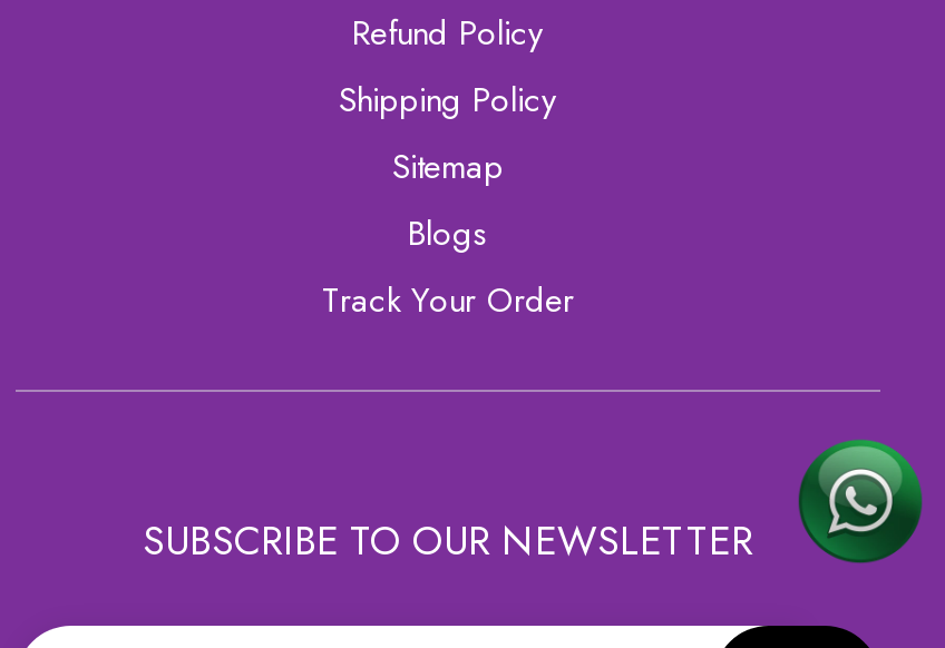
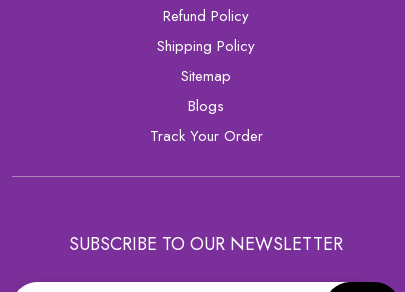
[798,439,923,563] [image] -> none

